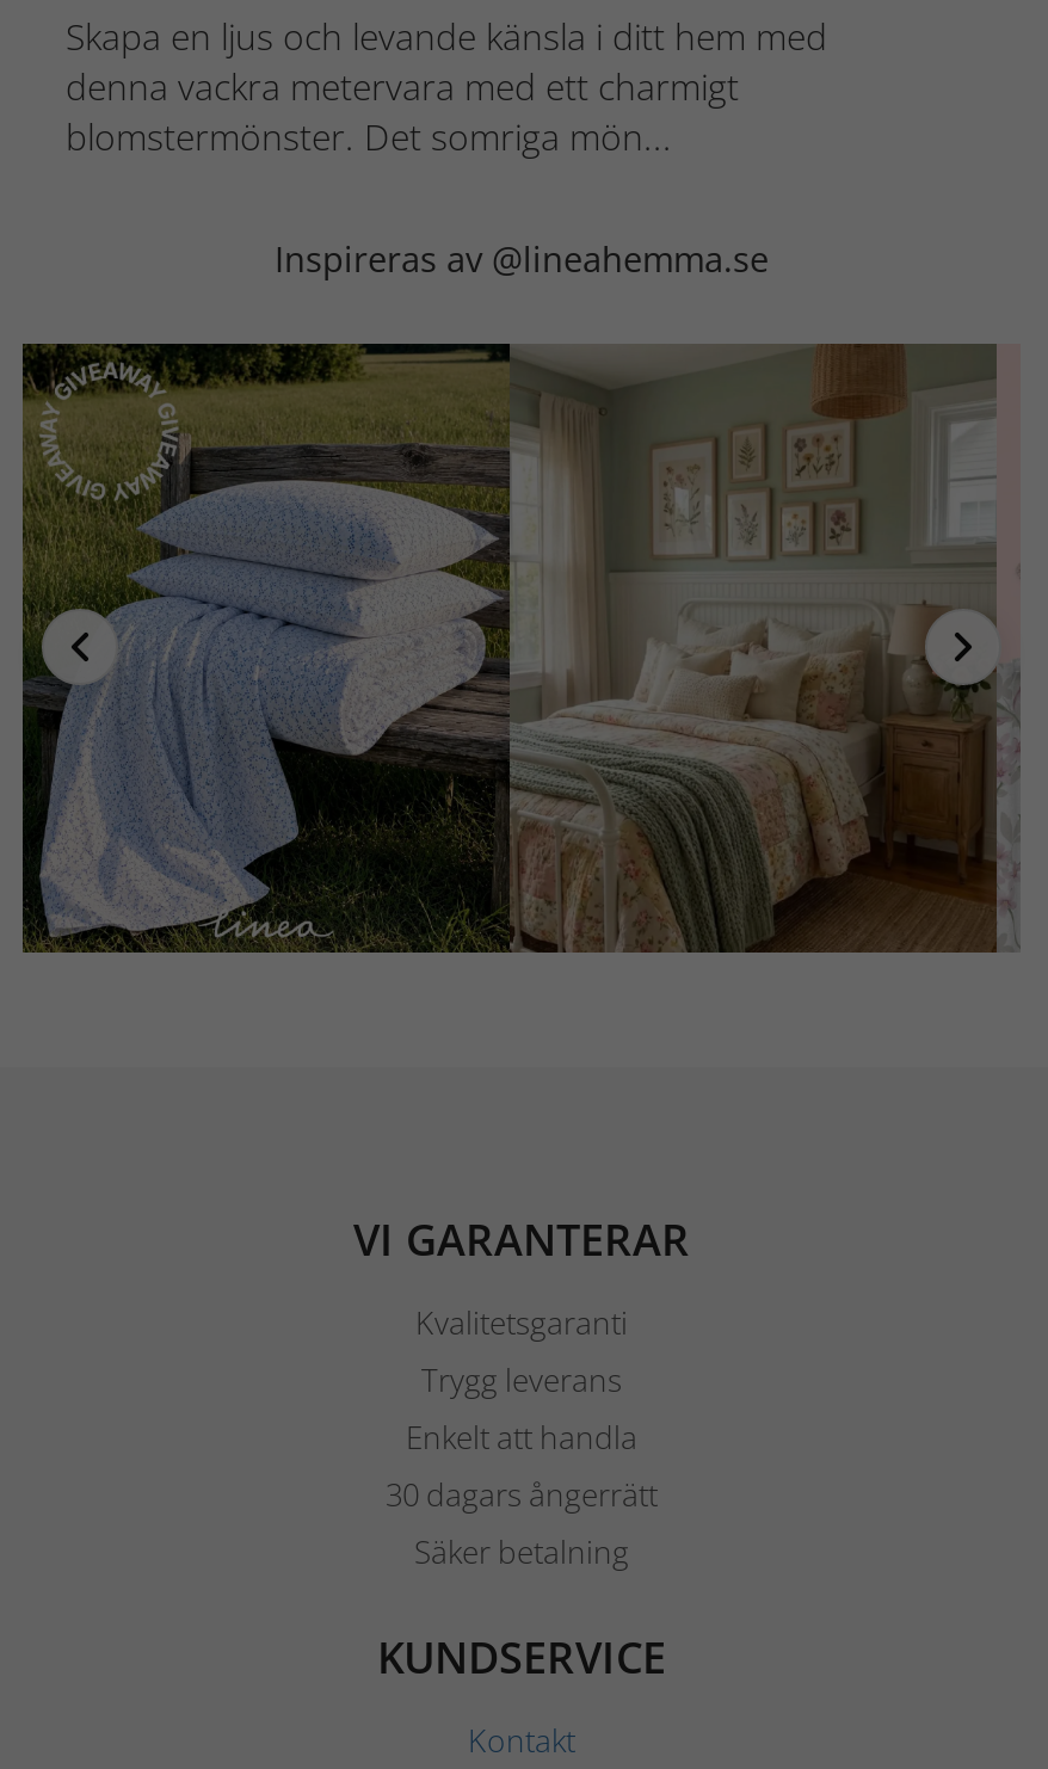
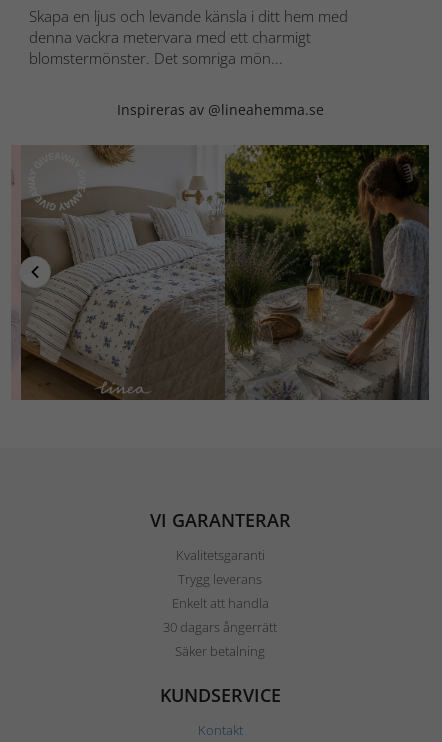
[20,341,1021,955] [image] -> [11,144,430,401] [image]

